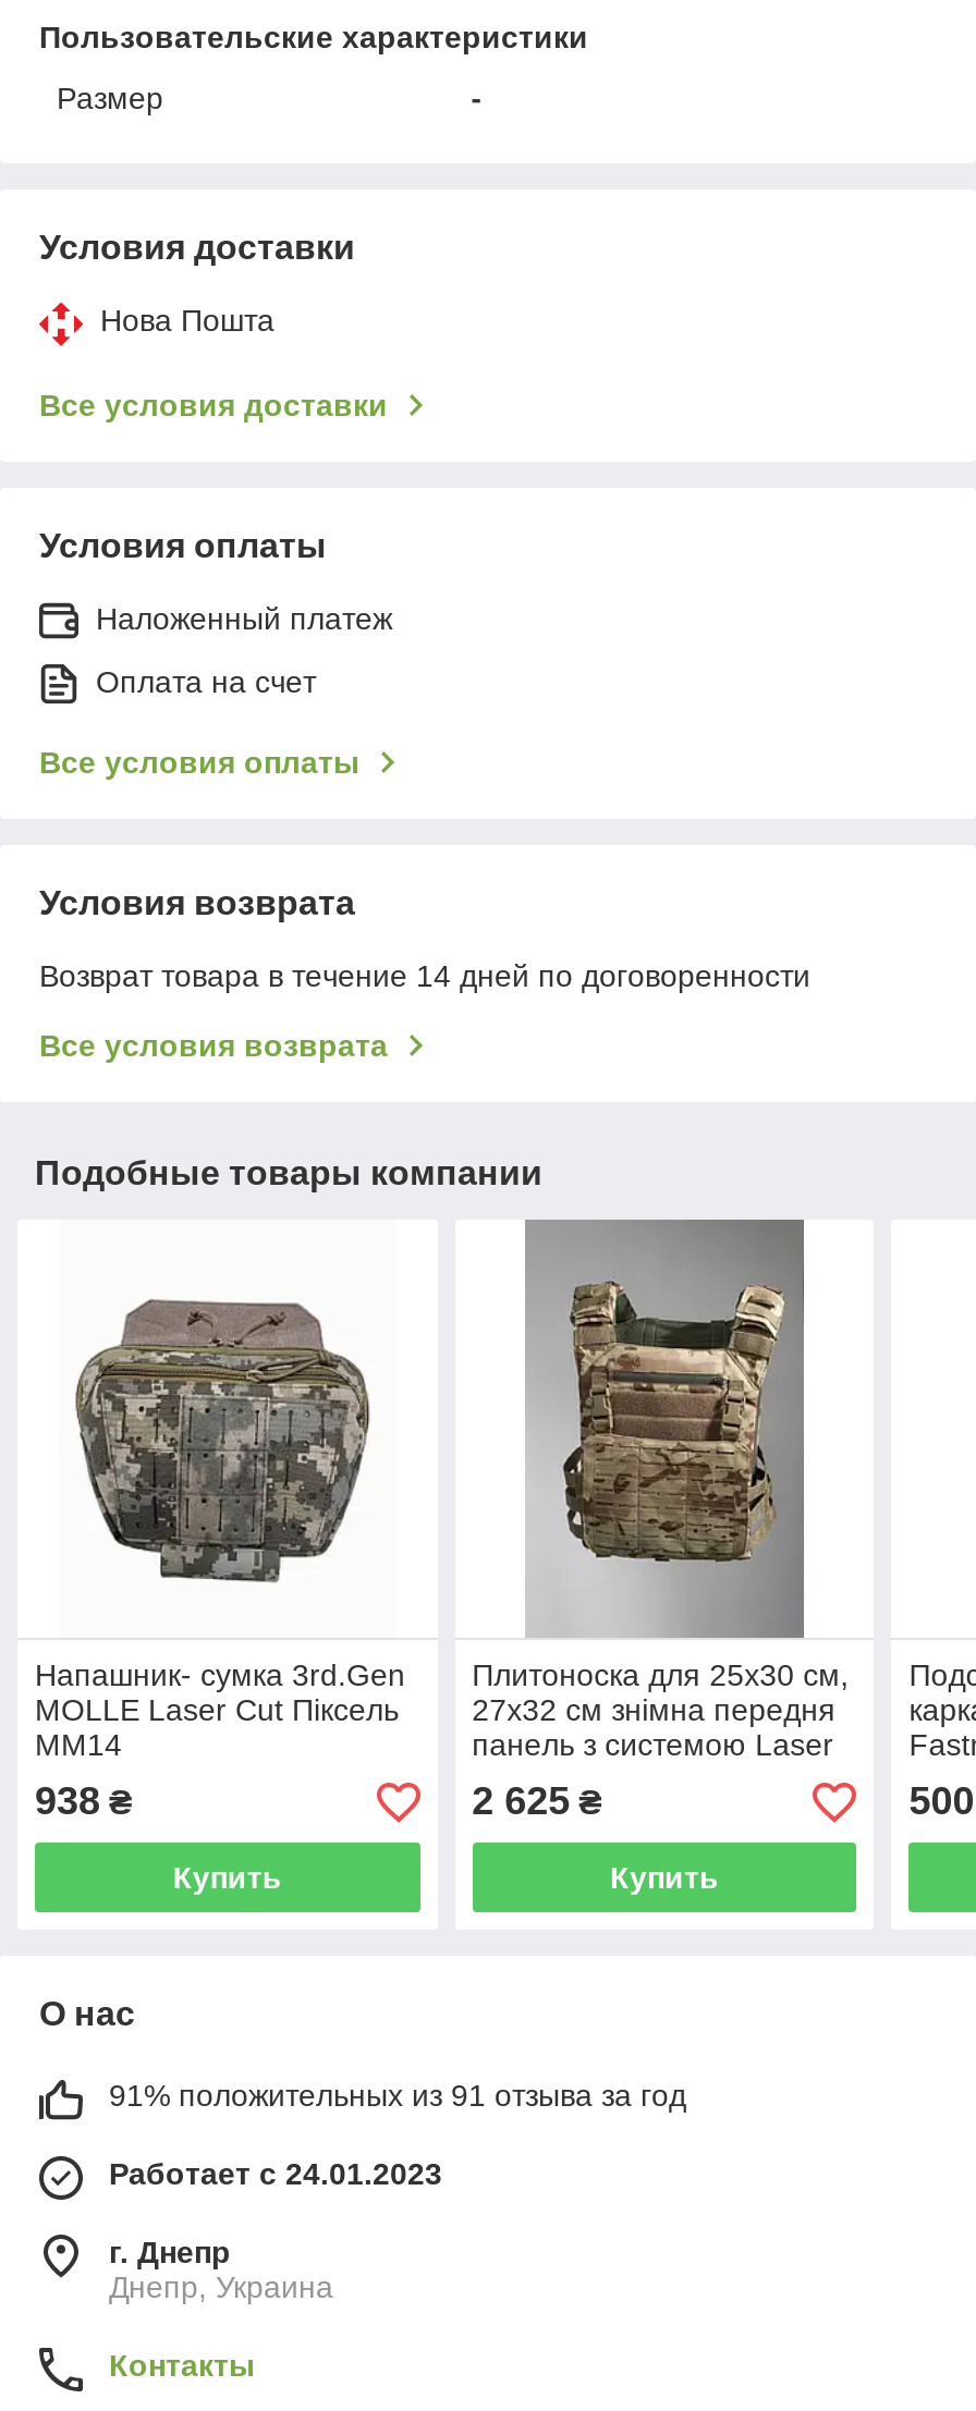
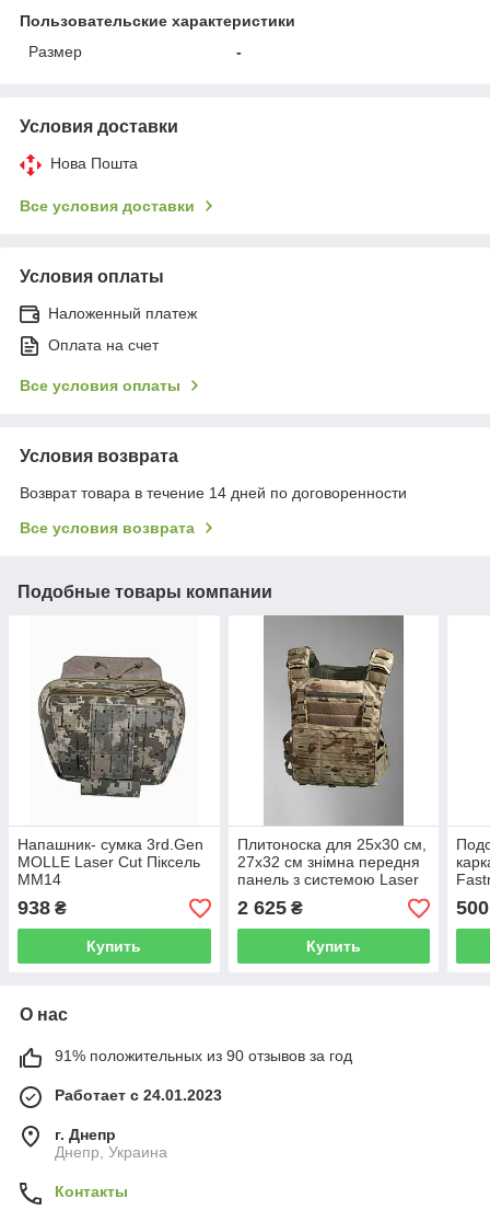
[109,2079,686,2113] 91% положительных из 91 отзыва за год -> [55,1047,352,1065] 91% положительных из 90 отзывов за год

